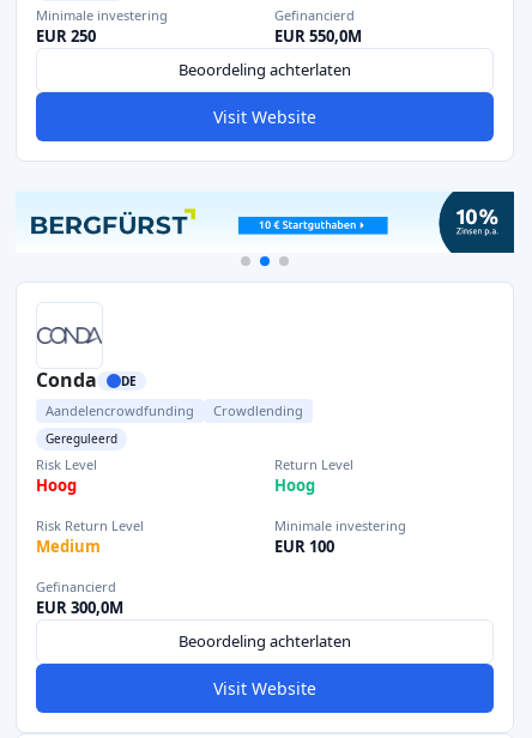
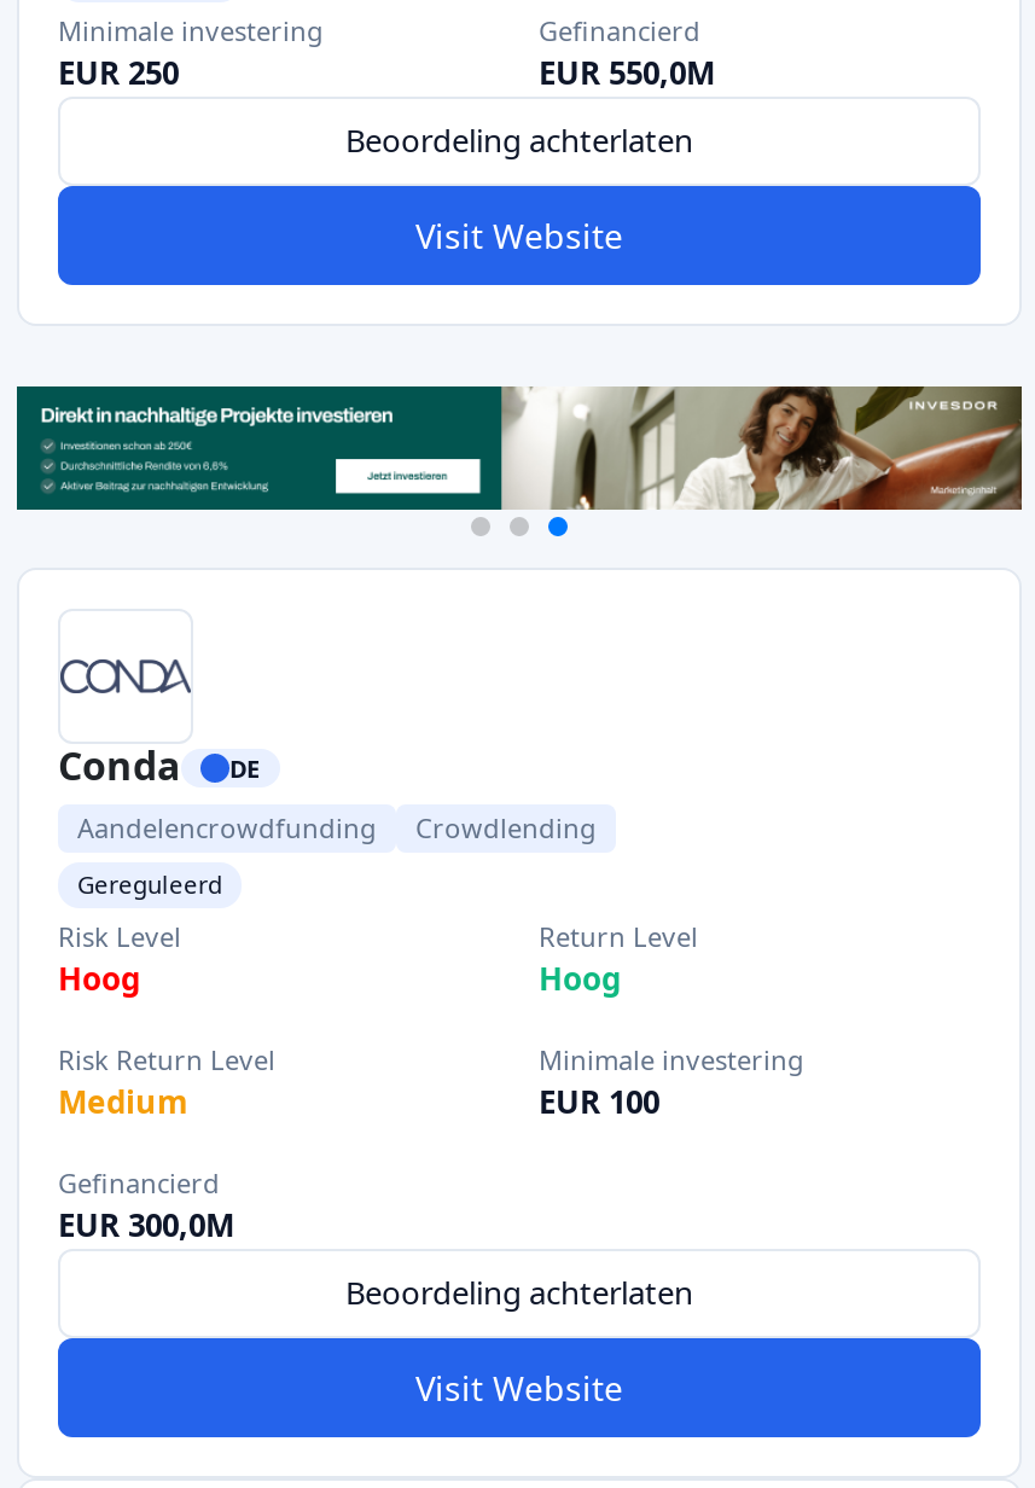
[16,190,515,267] [image] -> [14,384,1024,539] [image]

